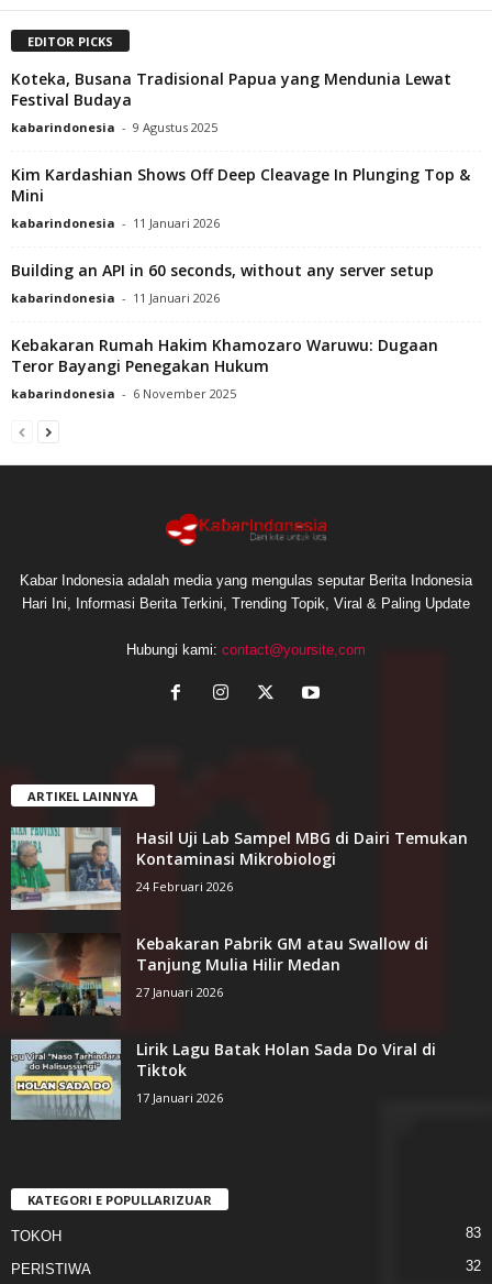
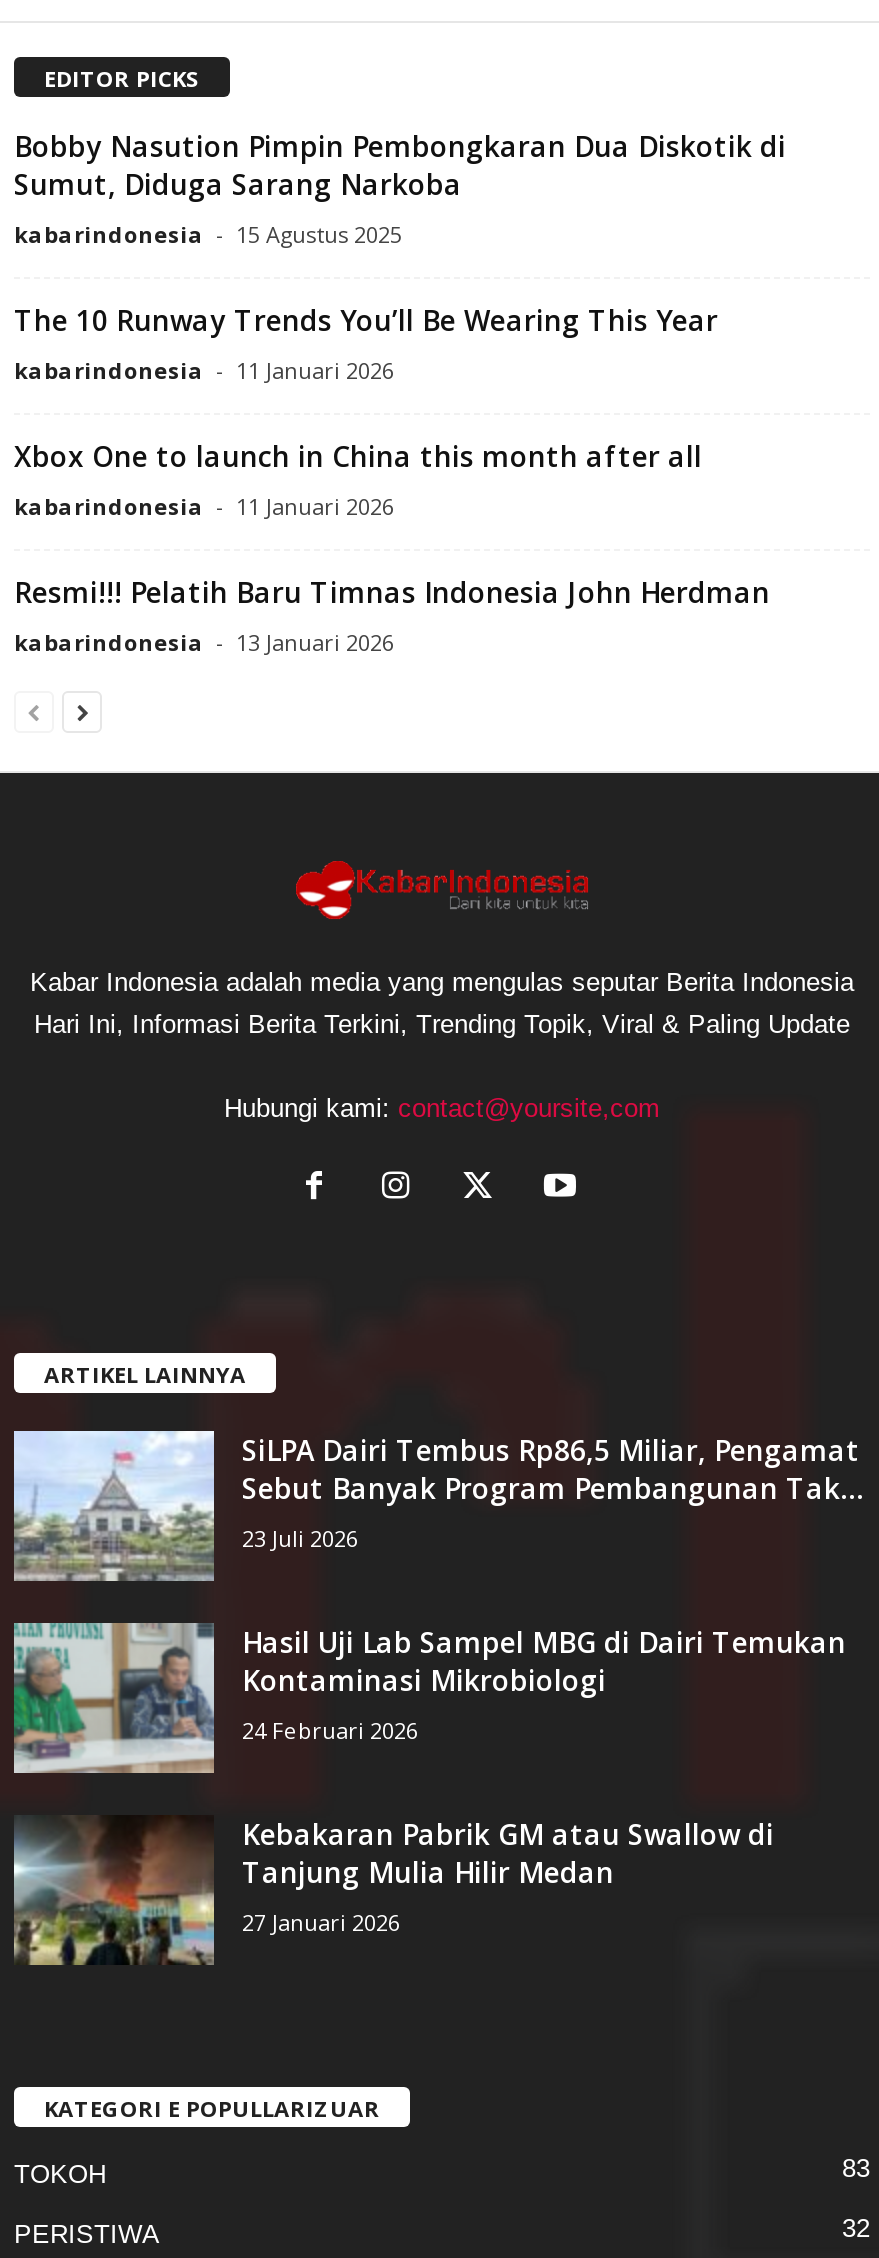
[11,68,451,135] Koteka, Busana Tradisional Papua yang Mendunia Lewat | Festival Budaya | kabarindonesia - 9 Agustus 2025 -> [14,126,786,248] Bobby Nasution Pimpin Pembongkaran Dua Diskotik di | Sumut, Diduga Sarang Narkoba | kabarindonesia - 15 Agustus 2025
[11,164,470,205] Kim Kardashian Shows Off Deep Cleavage In Plunging Top & | Mini -> [14,300,718,338] The 10 Runway Trends You’ll Be Wearing This Year
[11,259,434,280] Building an API in 60 seconds, without any server setup -> [14,436,702,474] Xbox One to launch in China this month after all
[11,334,438,401] Kebakaran Rumah Hakim Khamozaro Waruwu: Dugaan | Teror Bayangi Penegakan Hukum | kabarindonesia - 6 November 2025 -> [14,572,770,656] Resmi!!! Pelatih Baru Timnas Indonesia John Herdman | kabarindonesia - 13 Januari 2026
none -> [12,1429,864,1581] [image] | SiLPA Dairi Tembus Rp86,5 Miliar, Pengamat | Sebut Banyak Program Pembangunan Tak... | 23 Juli 2026
moved [9,824,468,1000] -> [10,1617,846,1936]: [image] | Hasil Uji Lab Sampel MBG di Dairi Temukan | Kontaminasi Mikrobiologi | 24 Februari 2026 | Kebakaran Pabrik GM atau Swallow di | Tanjung Mulia Hilir Medan | 27 Januari 2026
[10,1038,436,1121] [image] | Lirik Lagu Batak Holan Sada Do Viral di | Tiktok | 17 Januari 2026 -> none

